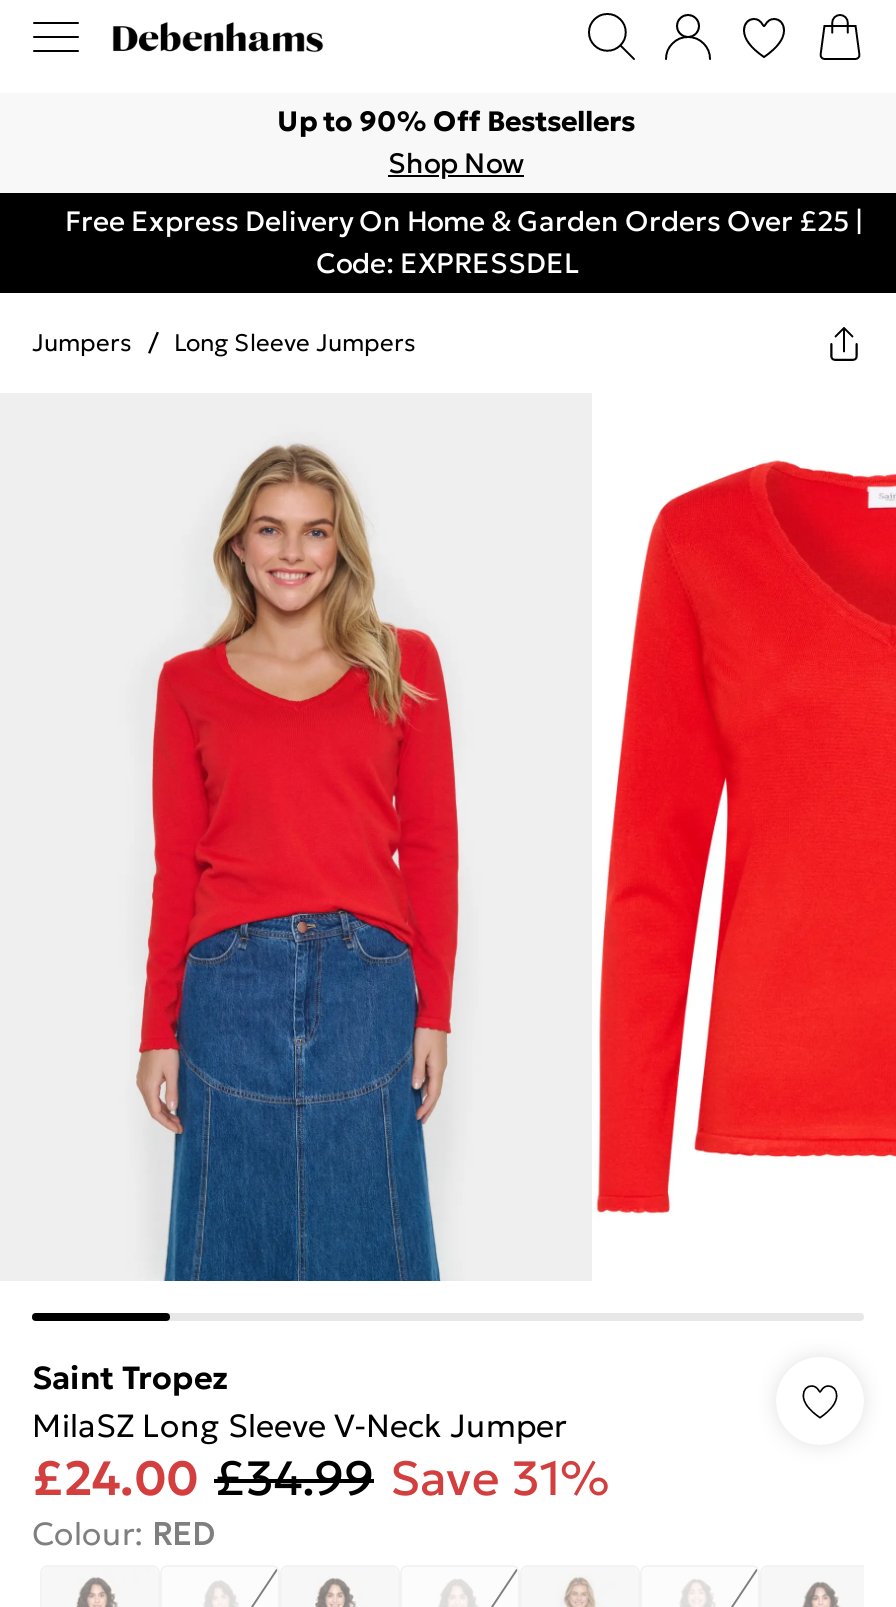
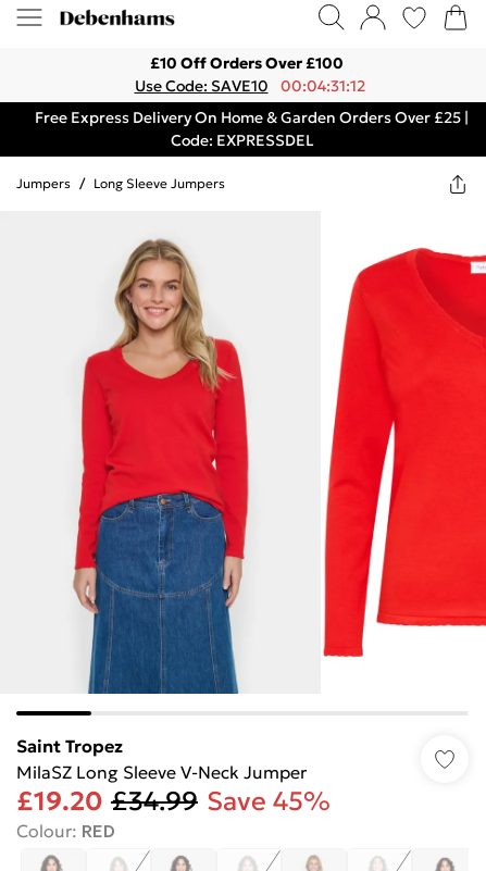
[277,103,635,181] Up to 90% Off Bestsellers | Shop Now -> [134,53,365,96] £10 Off Orders Over £100 | Use Code: SAVE10 | 00:04:31:12
[32,1449,610,1509] £24.00 £34.99 Save 31% -> [16,785,331,818] £19.20 £34.99 Save 45%

